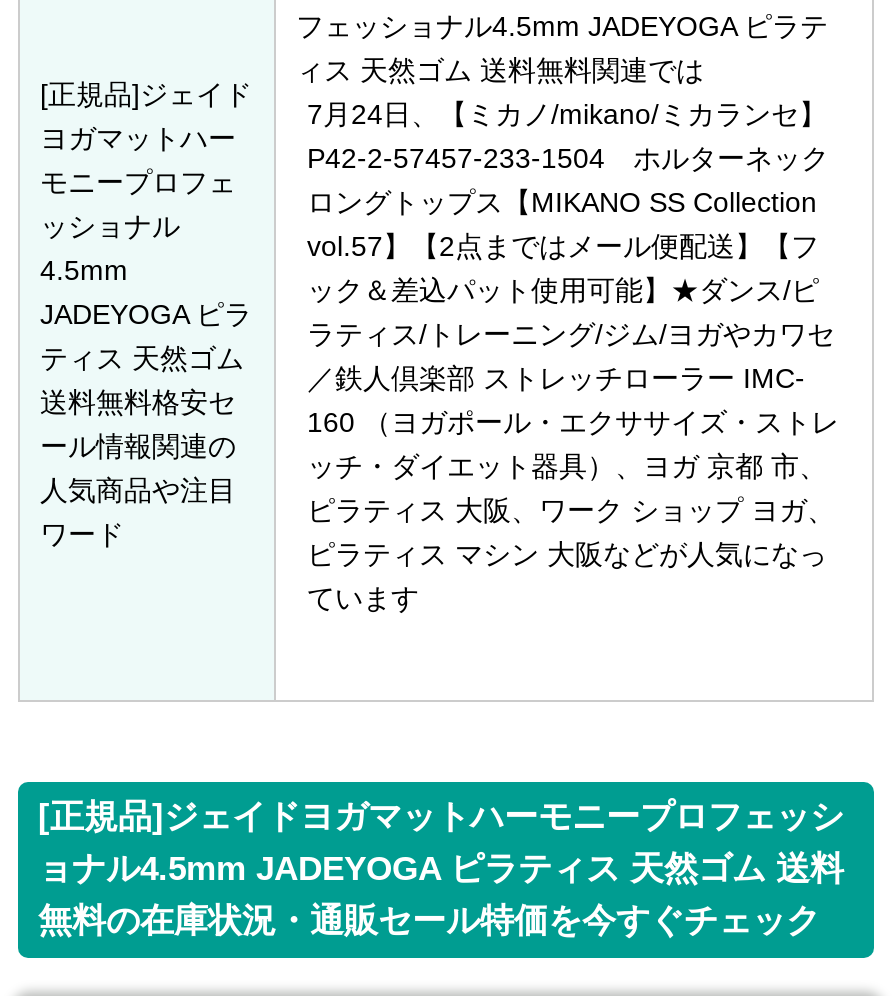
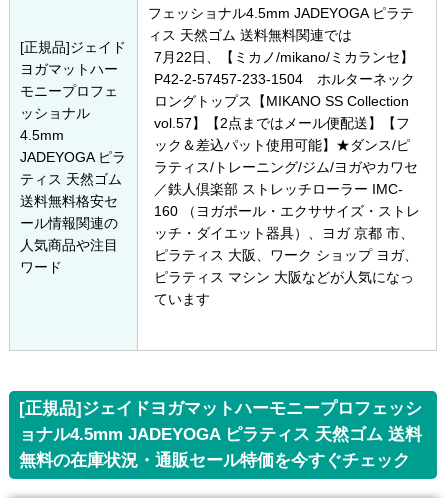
[307,97,827,129] 7月24日、【ミカノ/mikano/ミカランセ】 -> [153,49,413,65] 7月22日、【ミカノ/mikano/ミカランセ】

